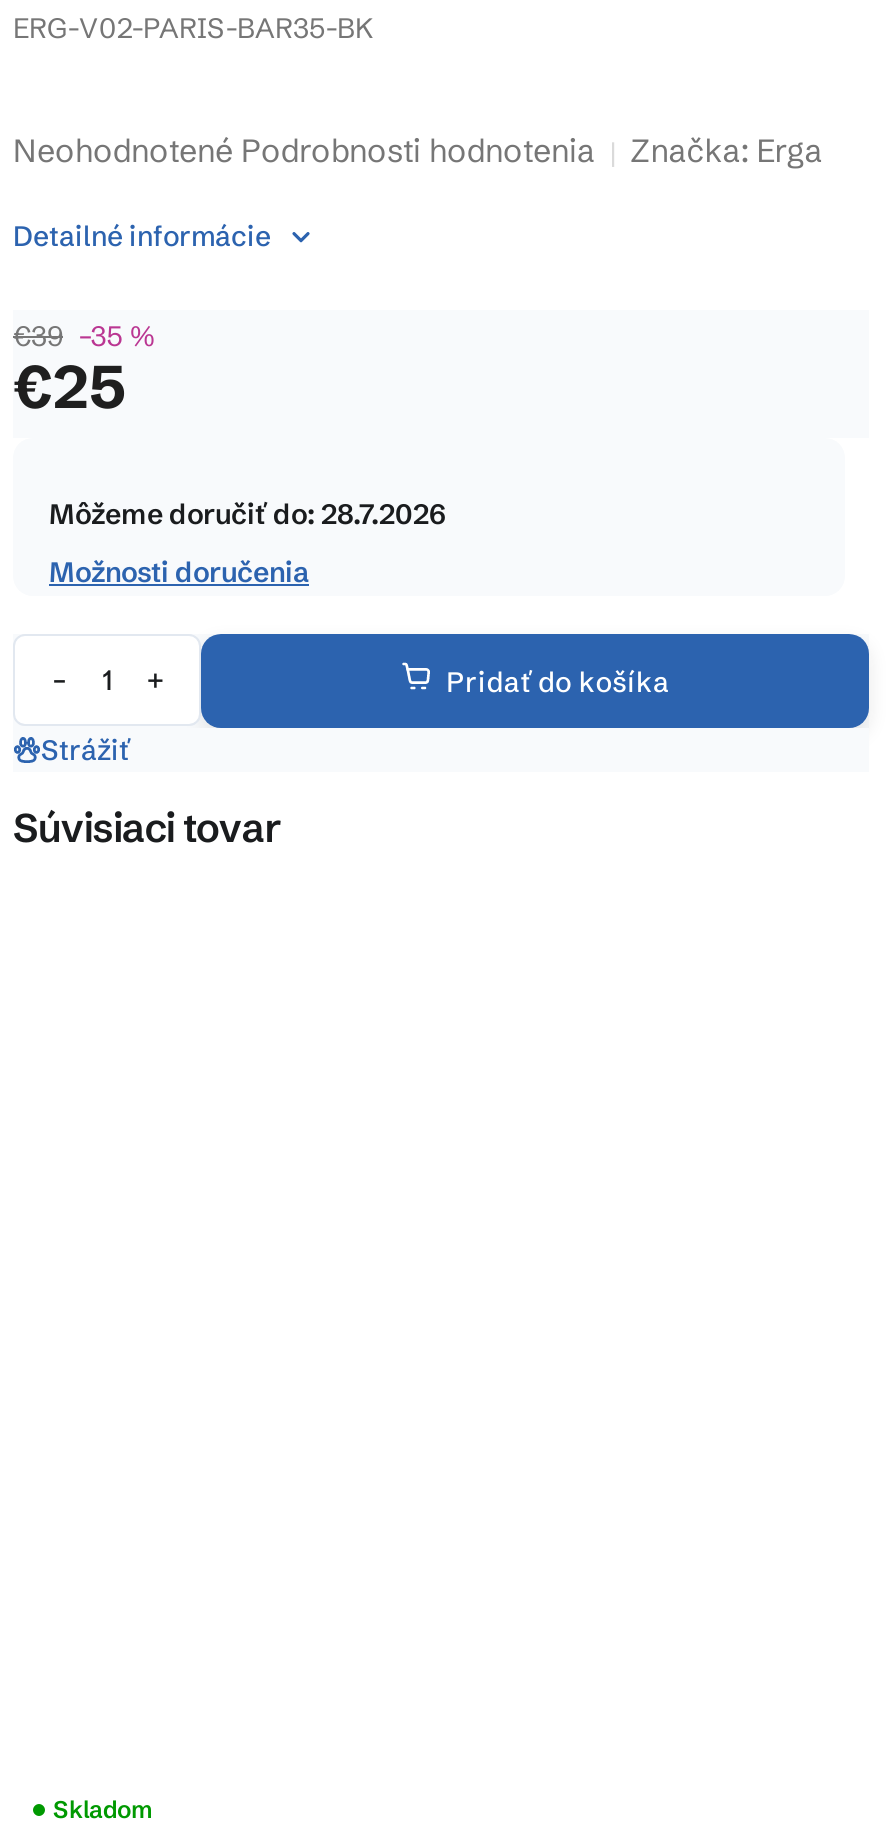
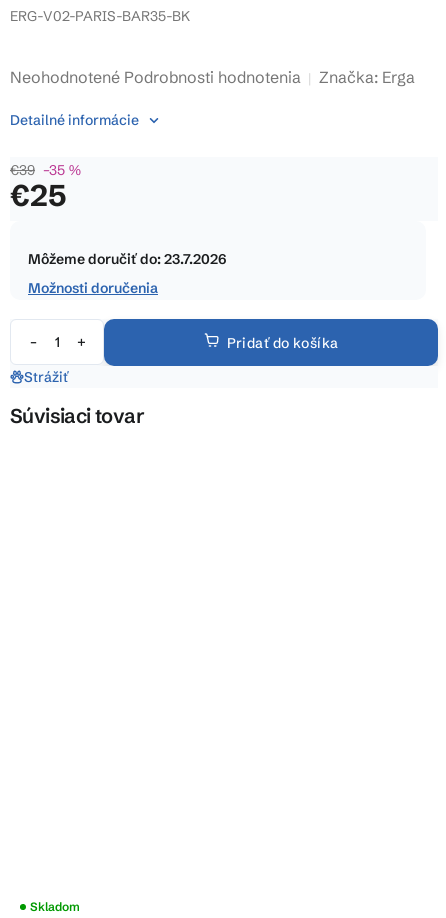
[49,495,447,531] Môžeme doručiť do: 28.7.2026 -> [28,250,227,268] Môžeme doručiť do: 23.7.2026

